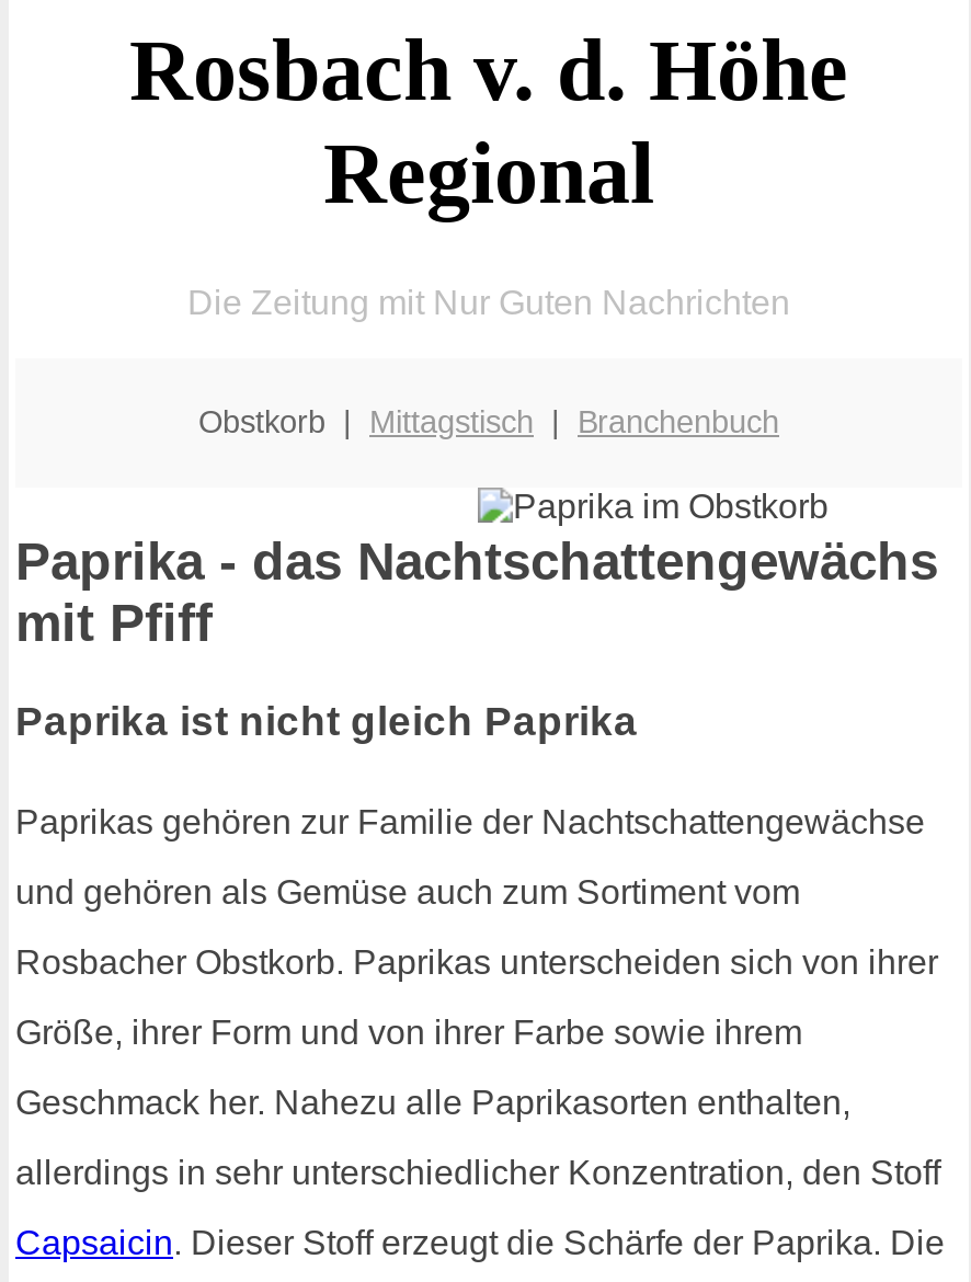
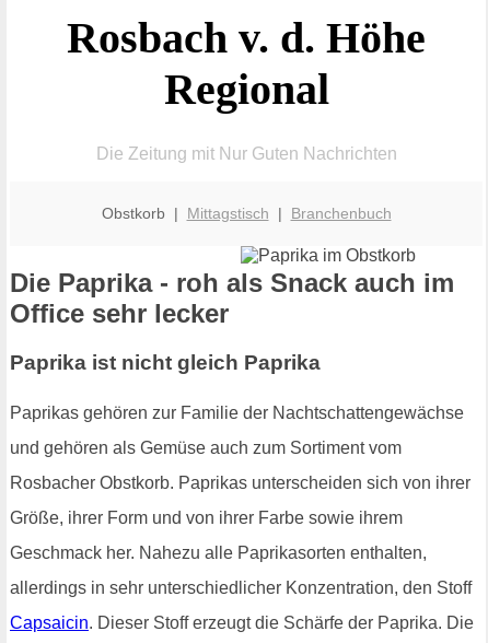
[15,532,938,653] Paprika - das Nachtschattengewächs | mit Pfiff -> [10,268,454,328] Die Paprika - roh als Snack auch im | Office sehr lecker

